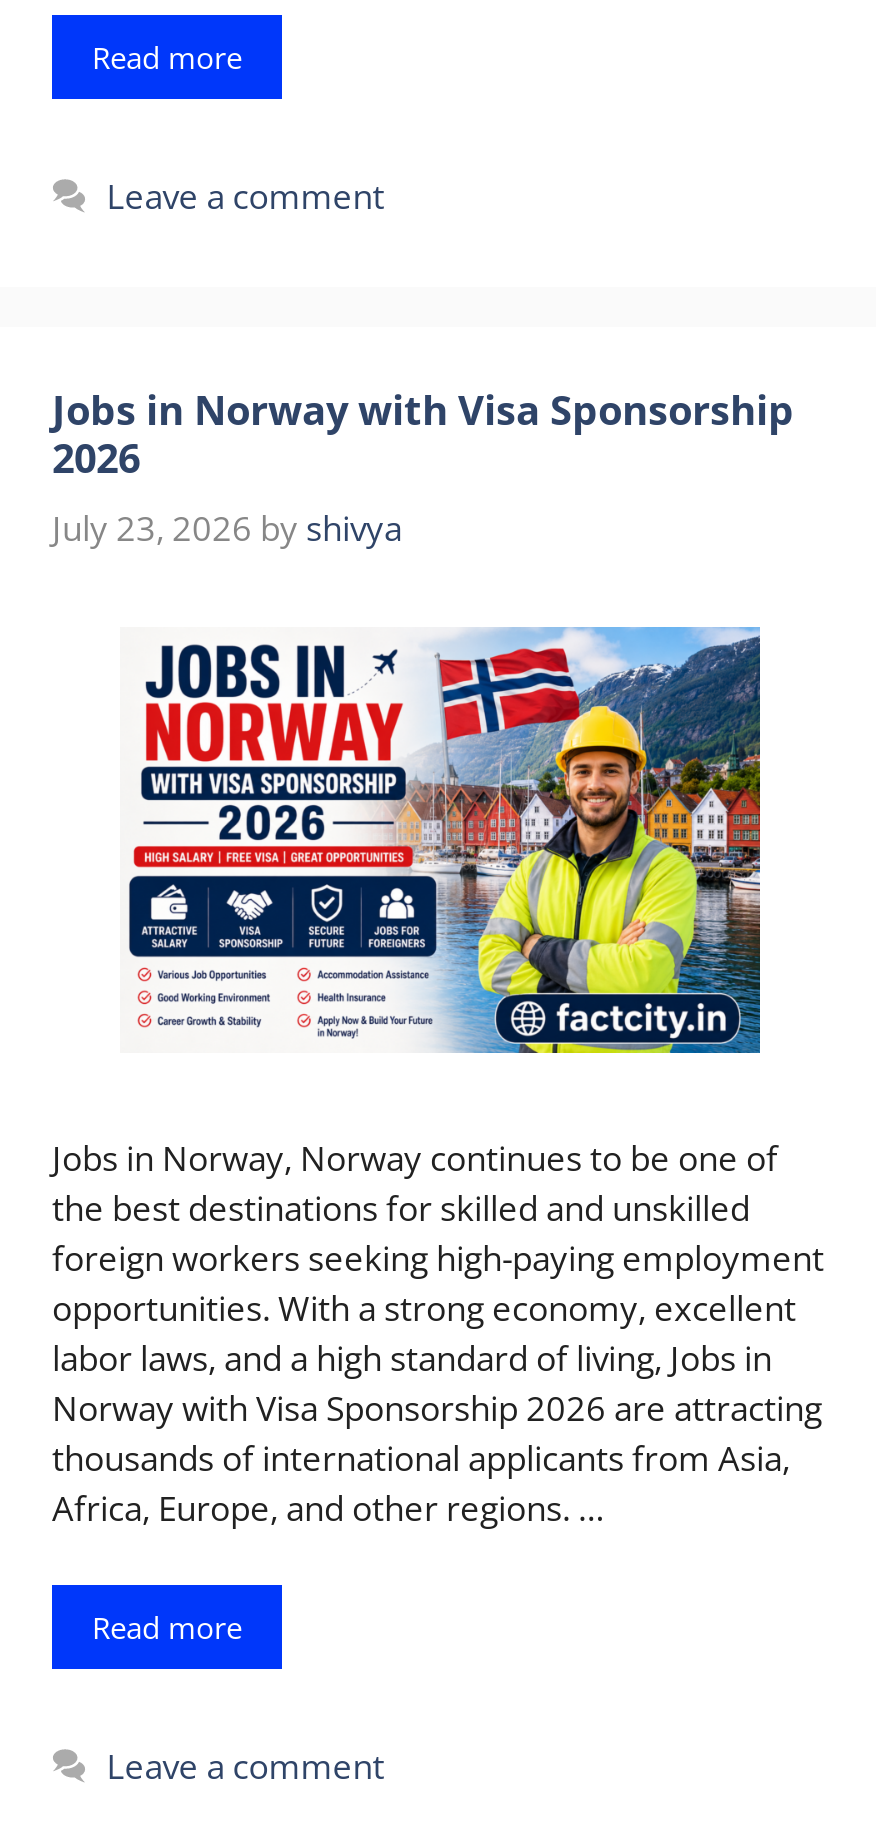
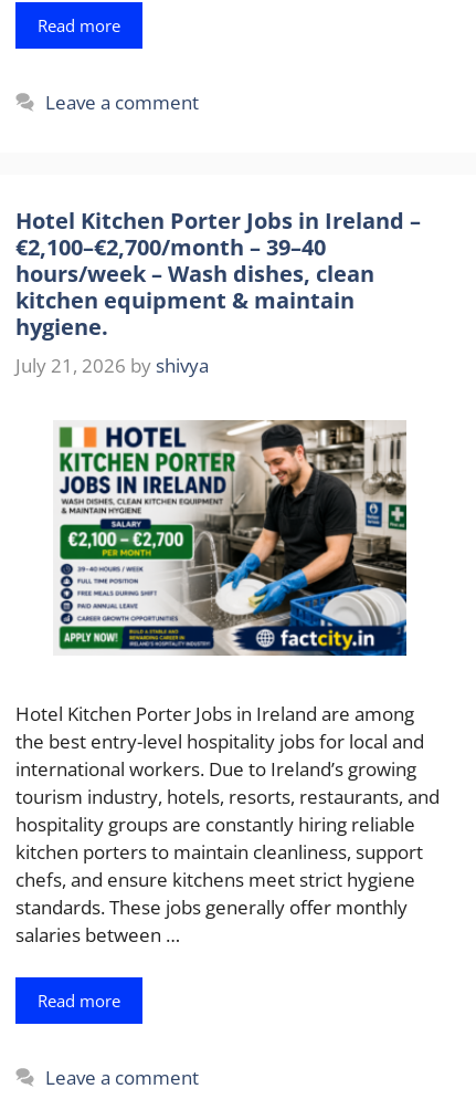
[52,382,794,551] Jobs in Norway with Visa Sponsorship | 2026 | July 23, 2026 by shivya -> [15,205,421,378] Hotel Kitchen Porter Jobs in Ireland – | €2,100–€2,700/month – 39–40 | hours/week – Wash dishes, clean | kitchen equipment & maintain | hygiene. | July 21, 2026 by shivya
[128,625,762,1055] [image] -> [59,419,408,614] [image]
[52,1136,824,1532] Jobs in Norway, Norway continues to be one of | the best destinations for skilled and unskilled | foreign workers seeking high-paying employment | opportunities. With a strong economy, excellent | labor laws, and a high standard of living, Jobs in | Norway with Visa Sponsorship 2026 are attracting | thousands of international applicants from Asia, | Africa, Europe, and other regions. … -> [15,702,440,948] Hotel Kitchen Porter Jobs in Ireland are among | the best entry-level hospitality jobs for local and | international workers. Due to Ireland’s growing | tourism industry, hotels, resorts, restaurants, and | hospitality groups are constantly hiring reliable | kitchen porters to maintain cleanliness, support | chefs, and ensure kitchens meet strict hygiene | standards. These jobs generally offer monthly | salaries between …

